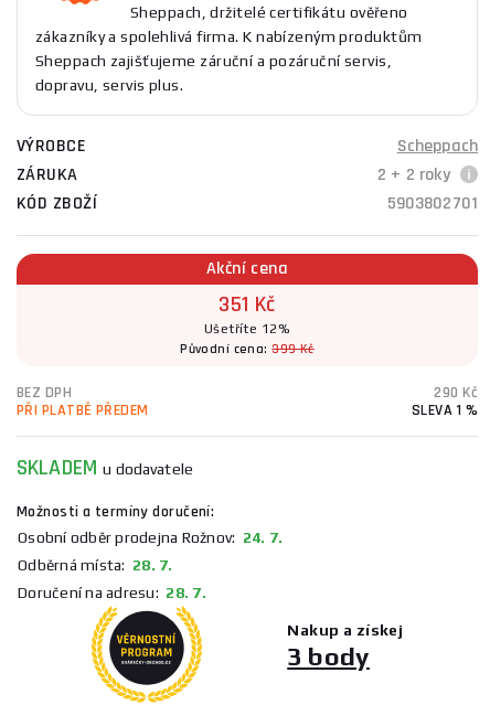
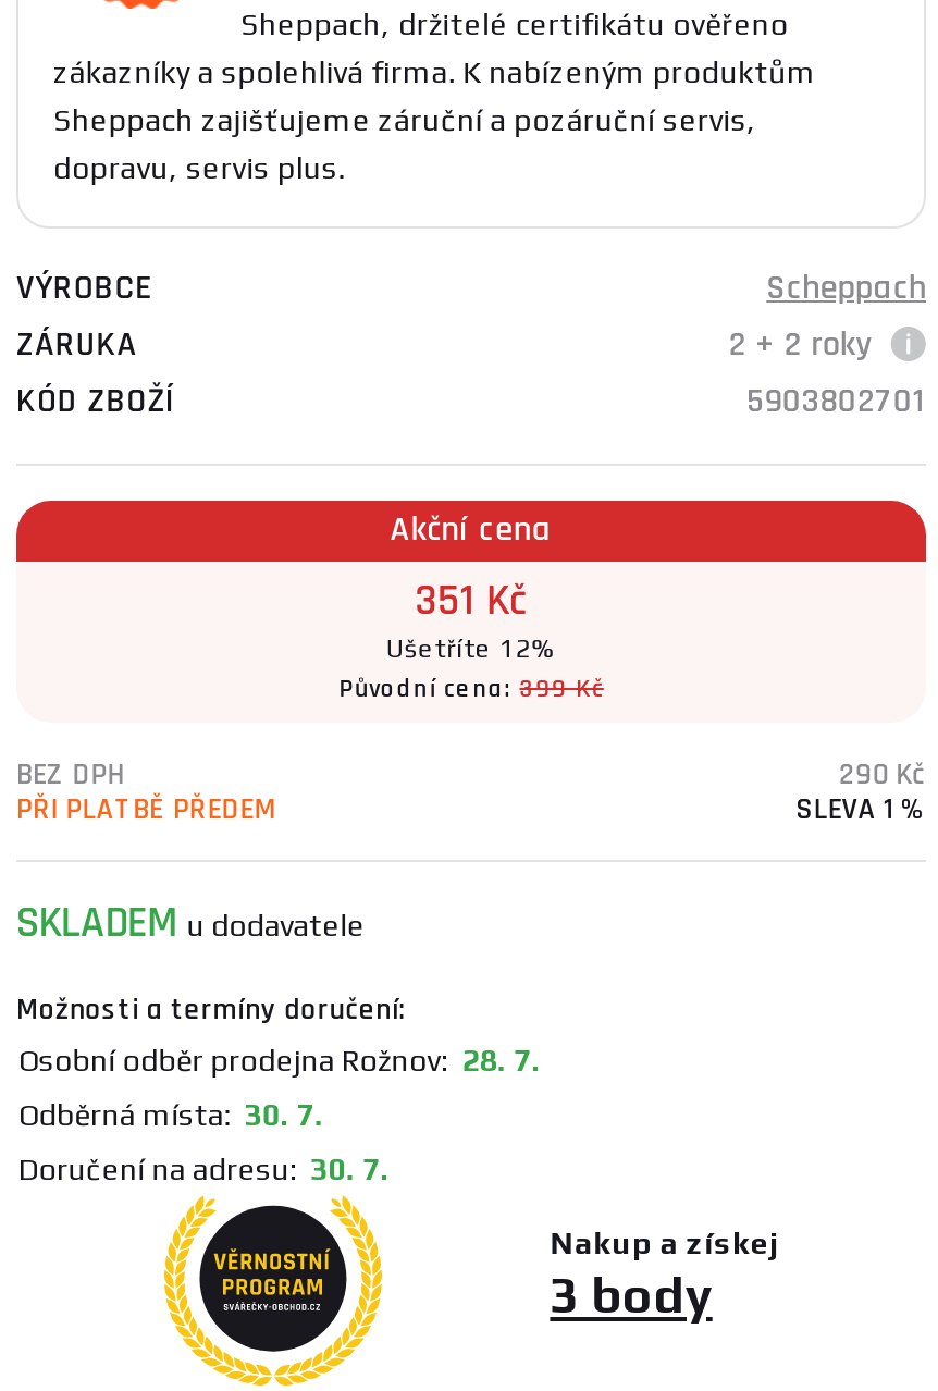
[18,528,283,546] Osobní odběr prodejna Rožnov: 24. 7. -> [18,1042,541,1076] Osobní odběr prodejna Rožnov: 28. 7.
[18,556,180,573] Odběrná místa: 28. 7. -> [18,1096,338,1131] Odběrná místa: 30. 7.
[18,583,213,601] Doručení na adresu: 28. 7. -> [18,1150,404,1185] Doručení na adresu: 30. 7.

